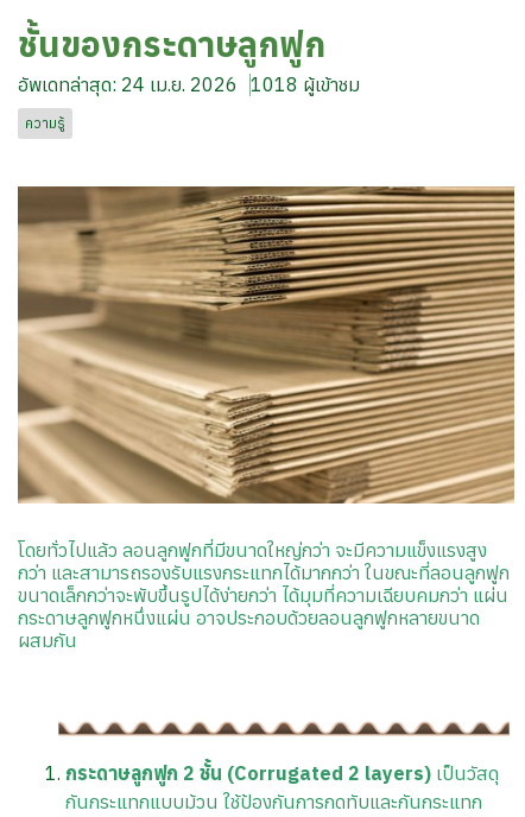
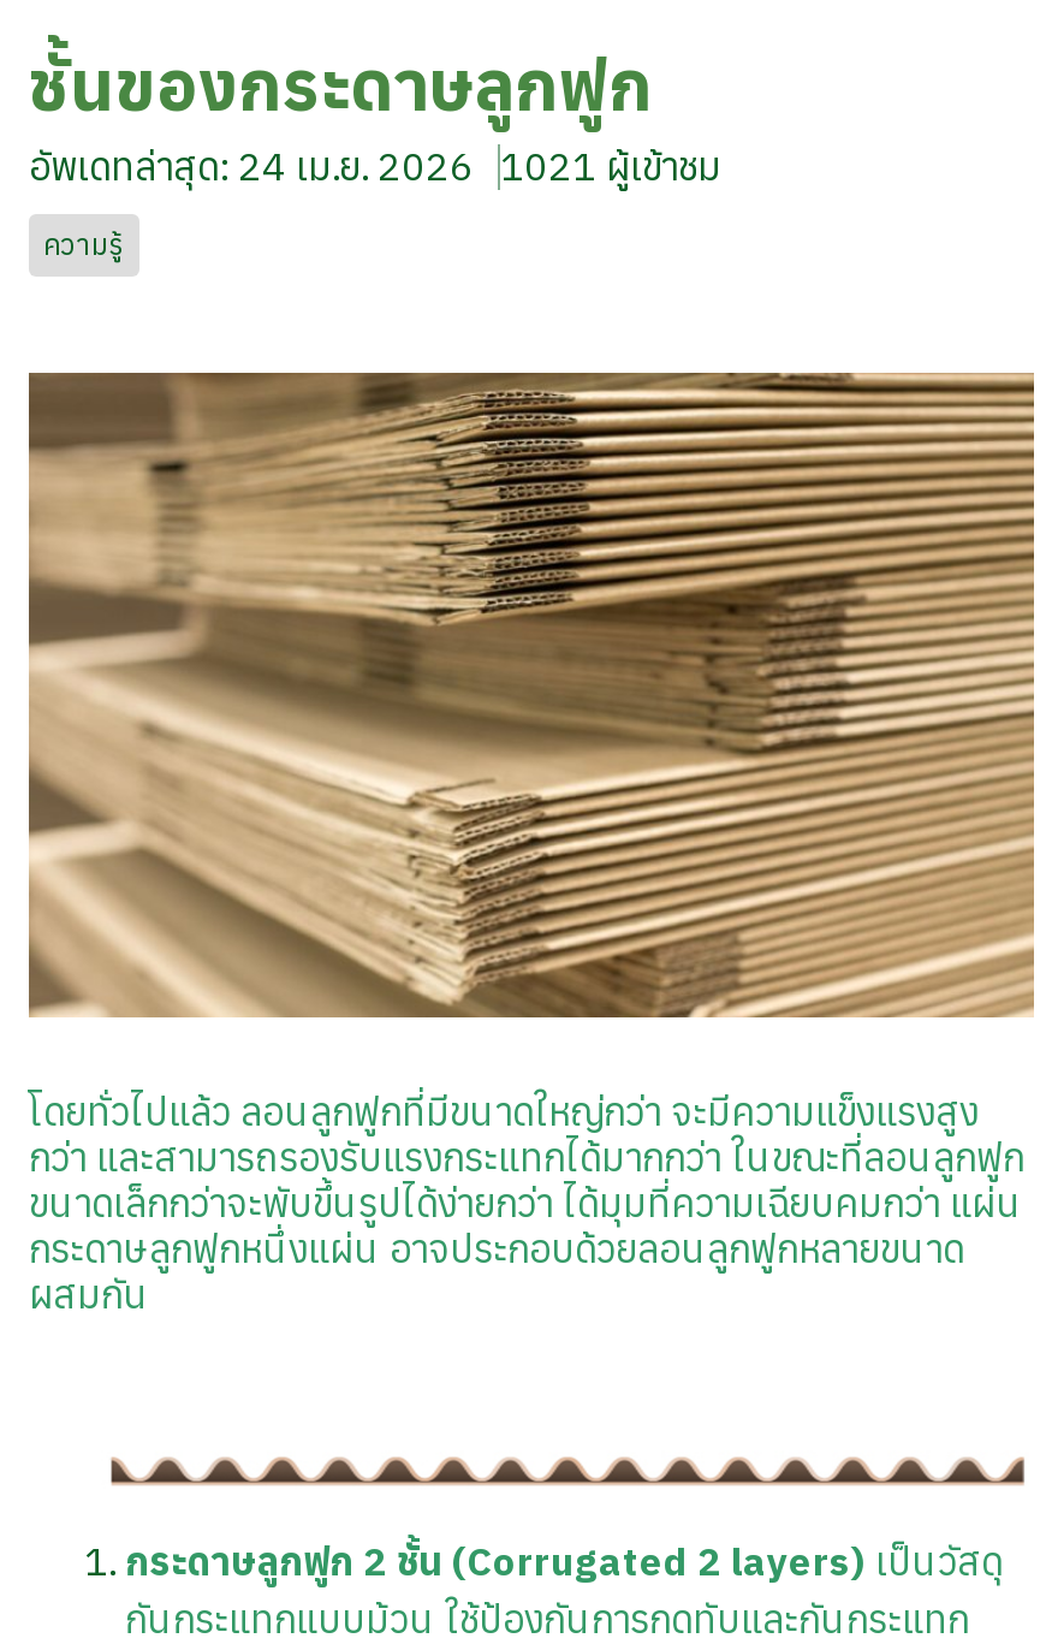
[18,72,360,96] อัพเดทล่าสุด: 24 เม.ย. 2026 1018 ผู้เข้าชม -> [29,142,721,190] อัพเดทล่าสุด: 24 เม.ย. 2026 1021 ผู้เข้าชม

